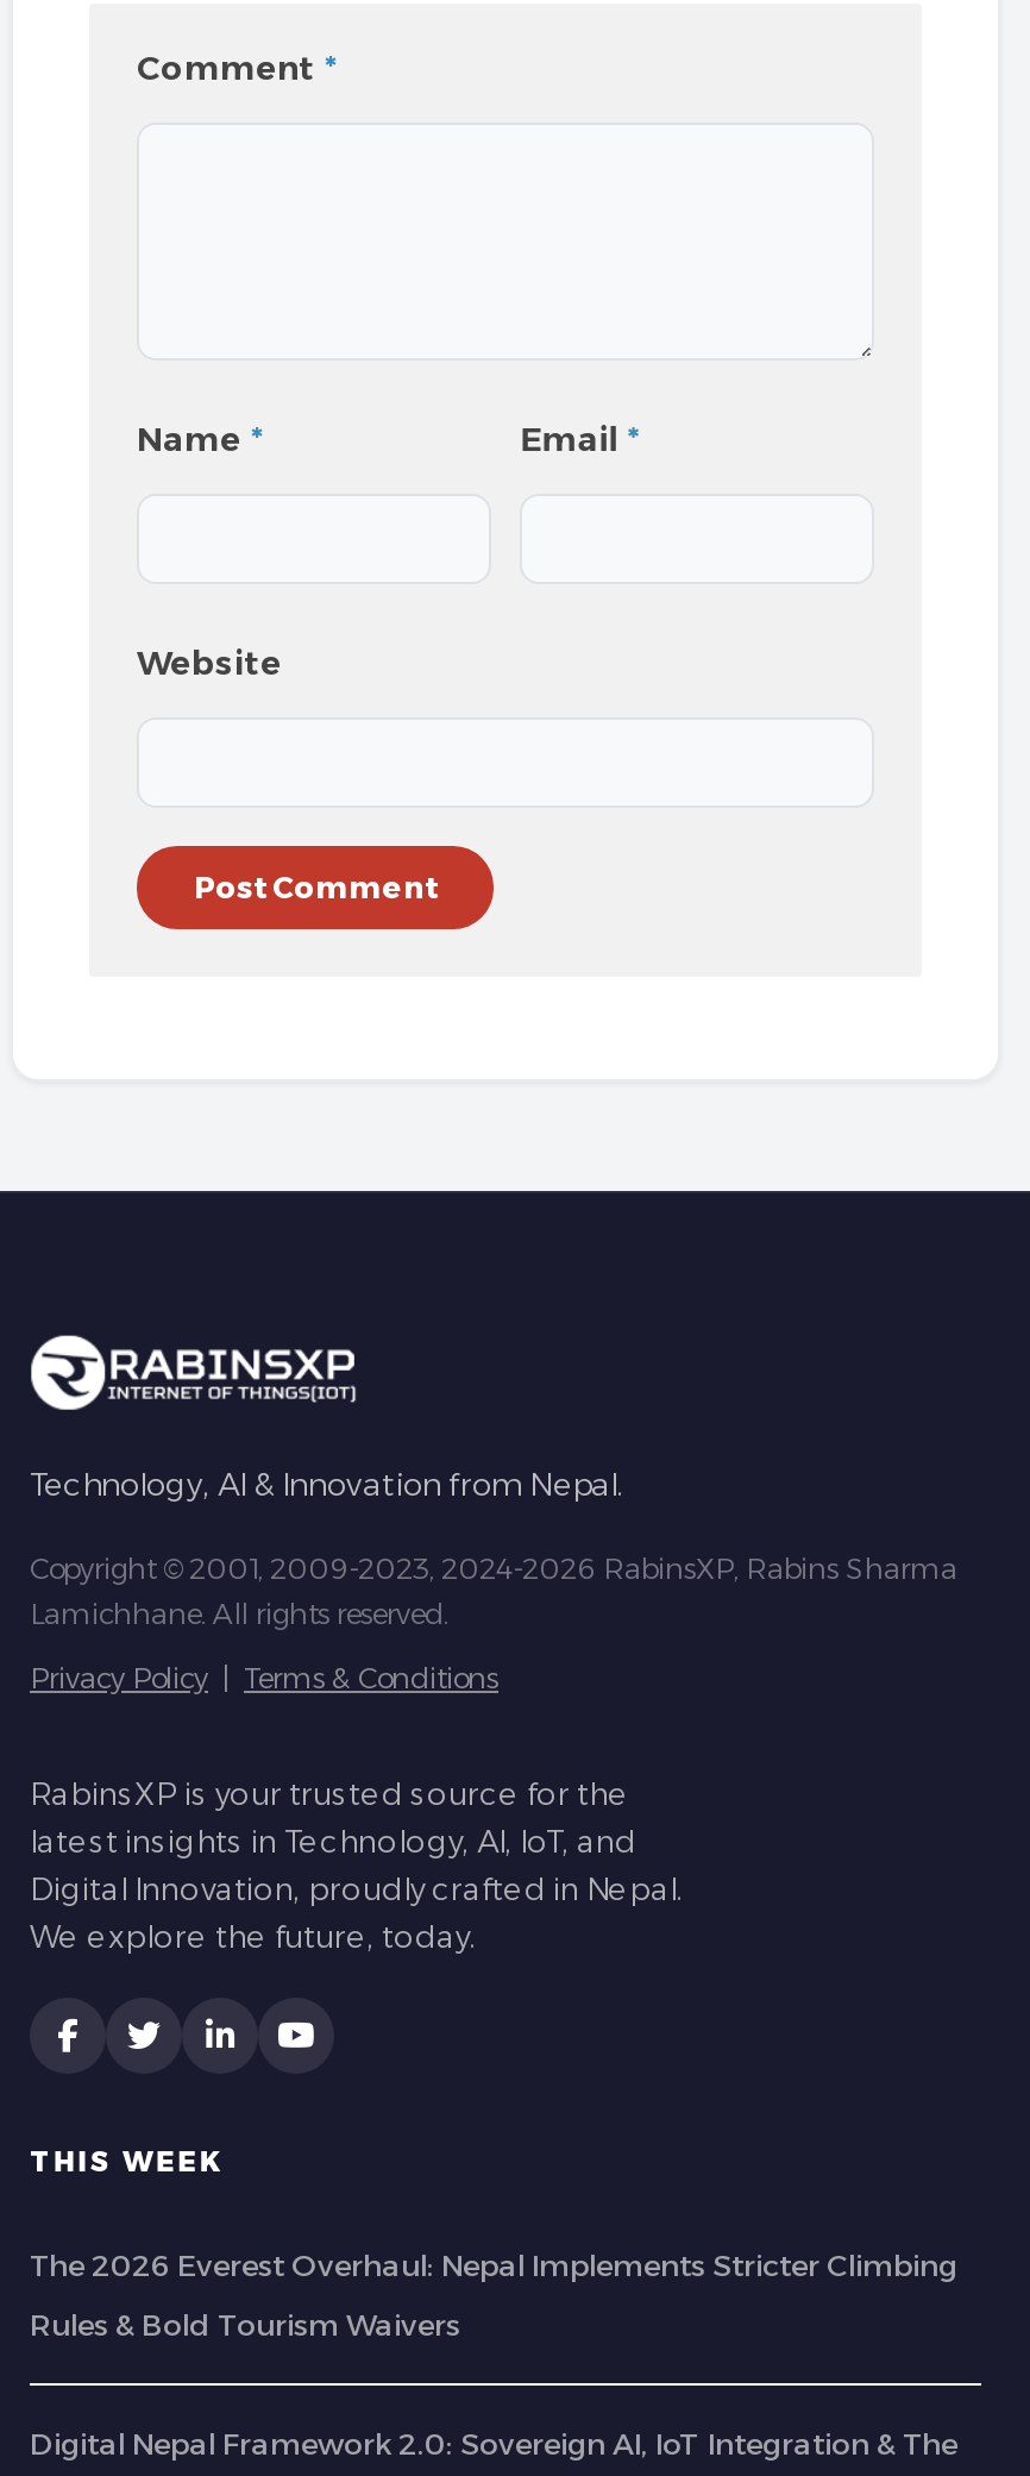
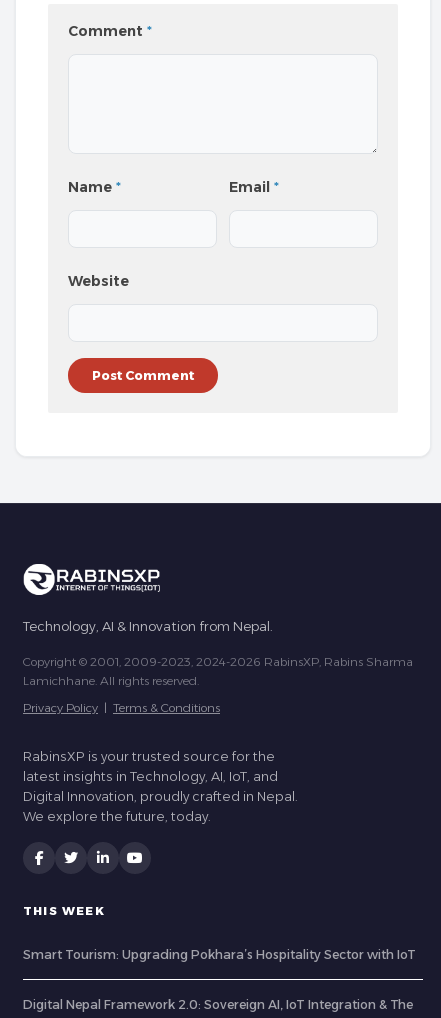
[30,2249,957,2344] The 2026 Everest Overhaul: Nepal Implements Stricter Climbing | Rules & Bold Tourism Waivers -> [23,947,416,962] Smart Tourism: Upgrading Pokhara’s Hospitality Sector with IoT

